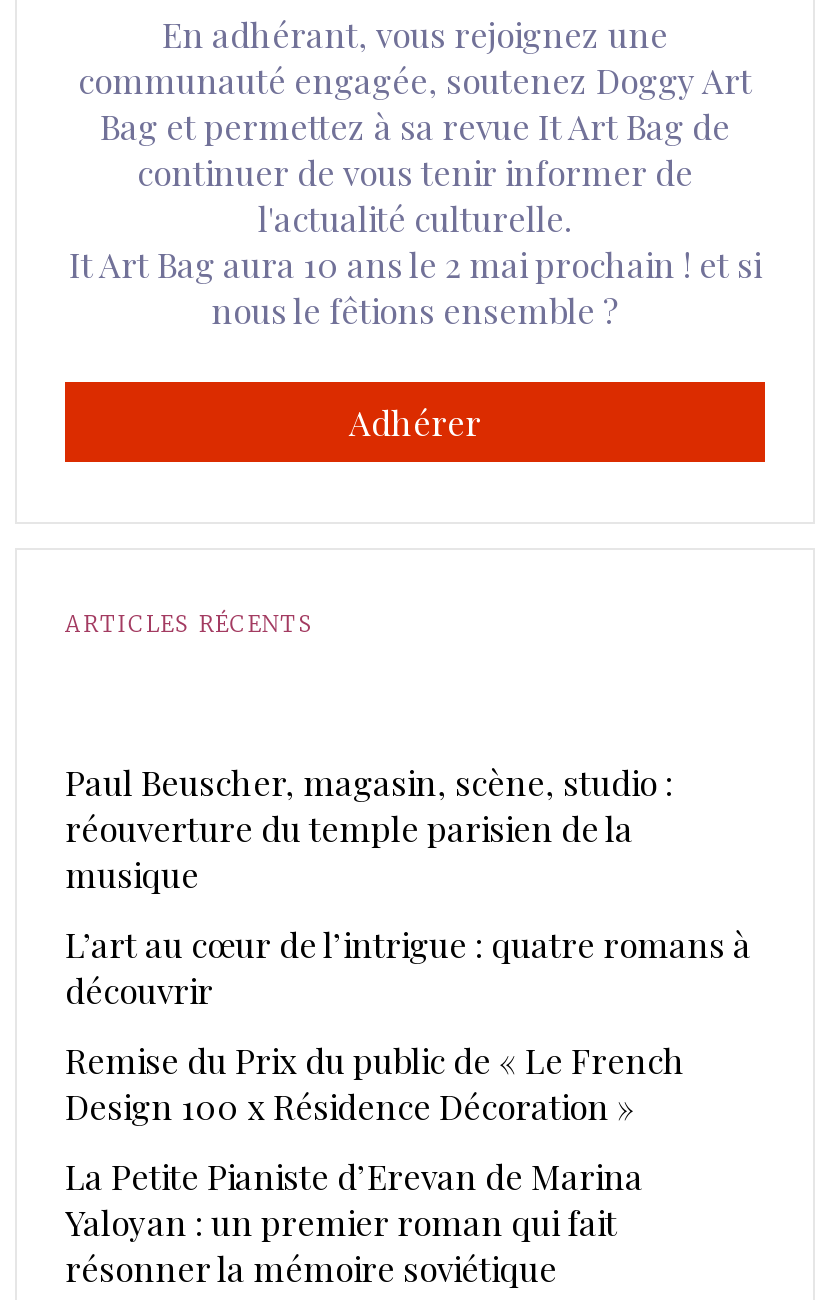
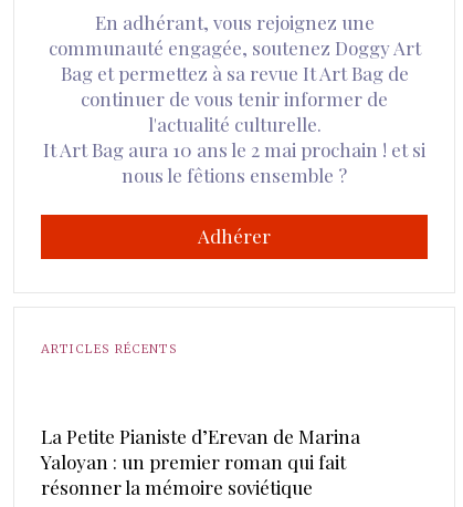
[65,760,751,1128] Paul Beuscher, magasin, scène, studio : | réouverture du temple parisien de la | musique | L’art au cœur de l’intrigue : quatre romans à | découvrir | Remise du Prix du public de « Le French | Design 100 x Résidence Décoration » -> none

